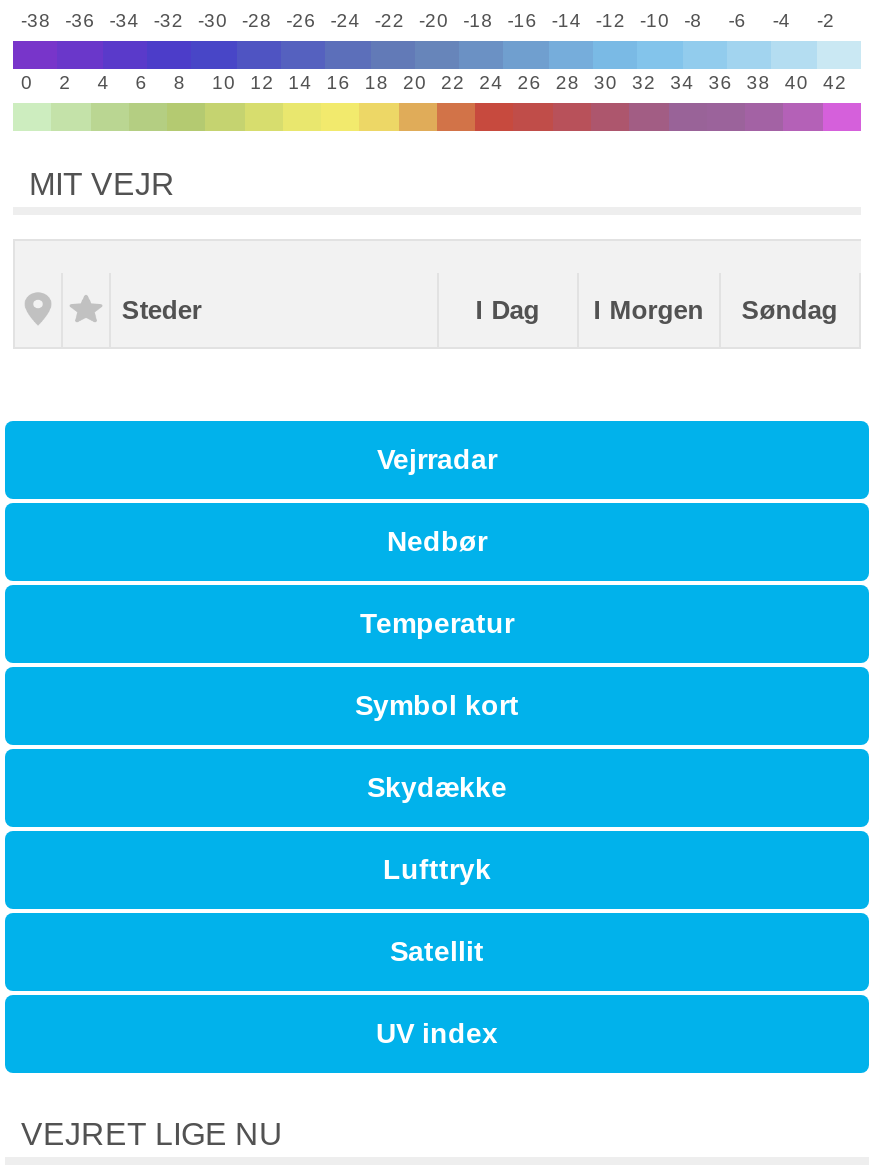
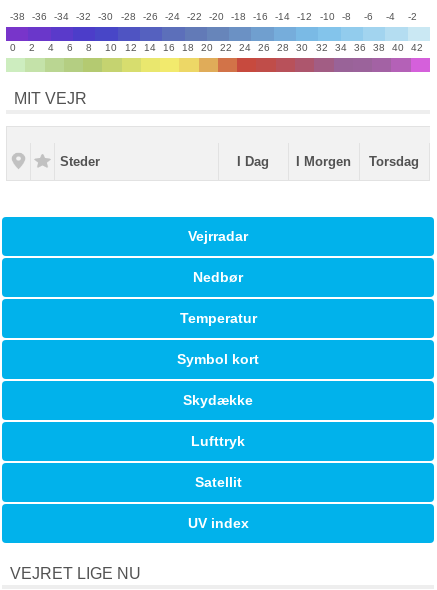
[742,294,838,324] Søndag -> [369,154,419,169] Torsdag

